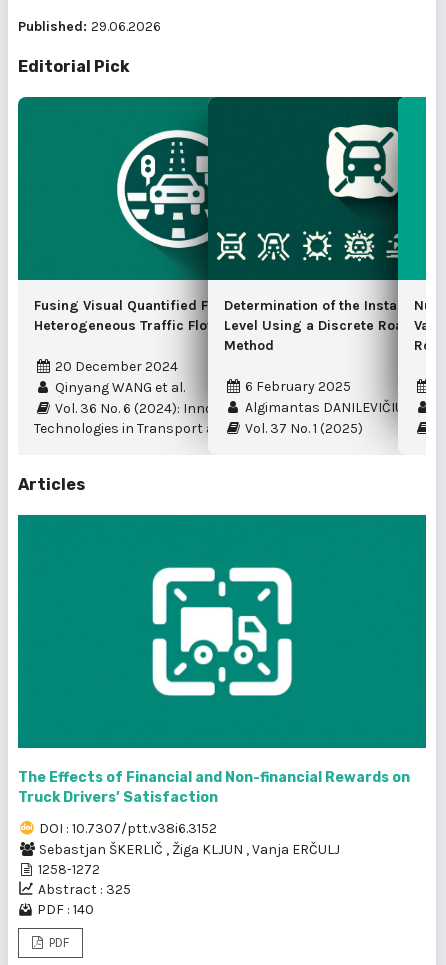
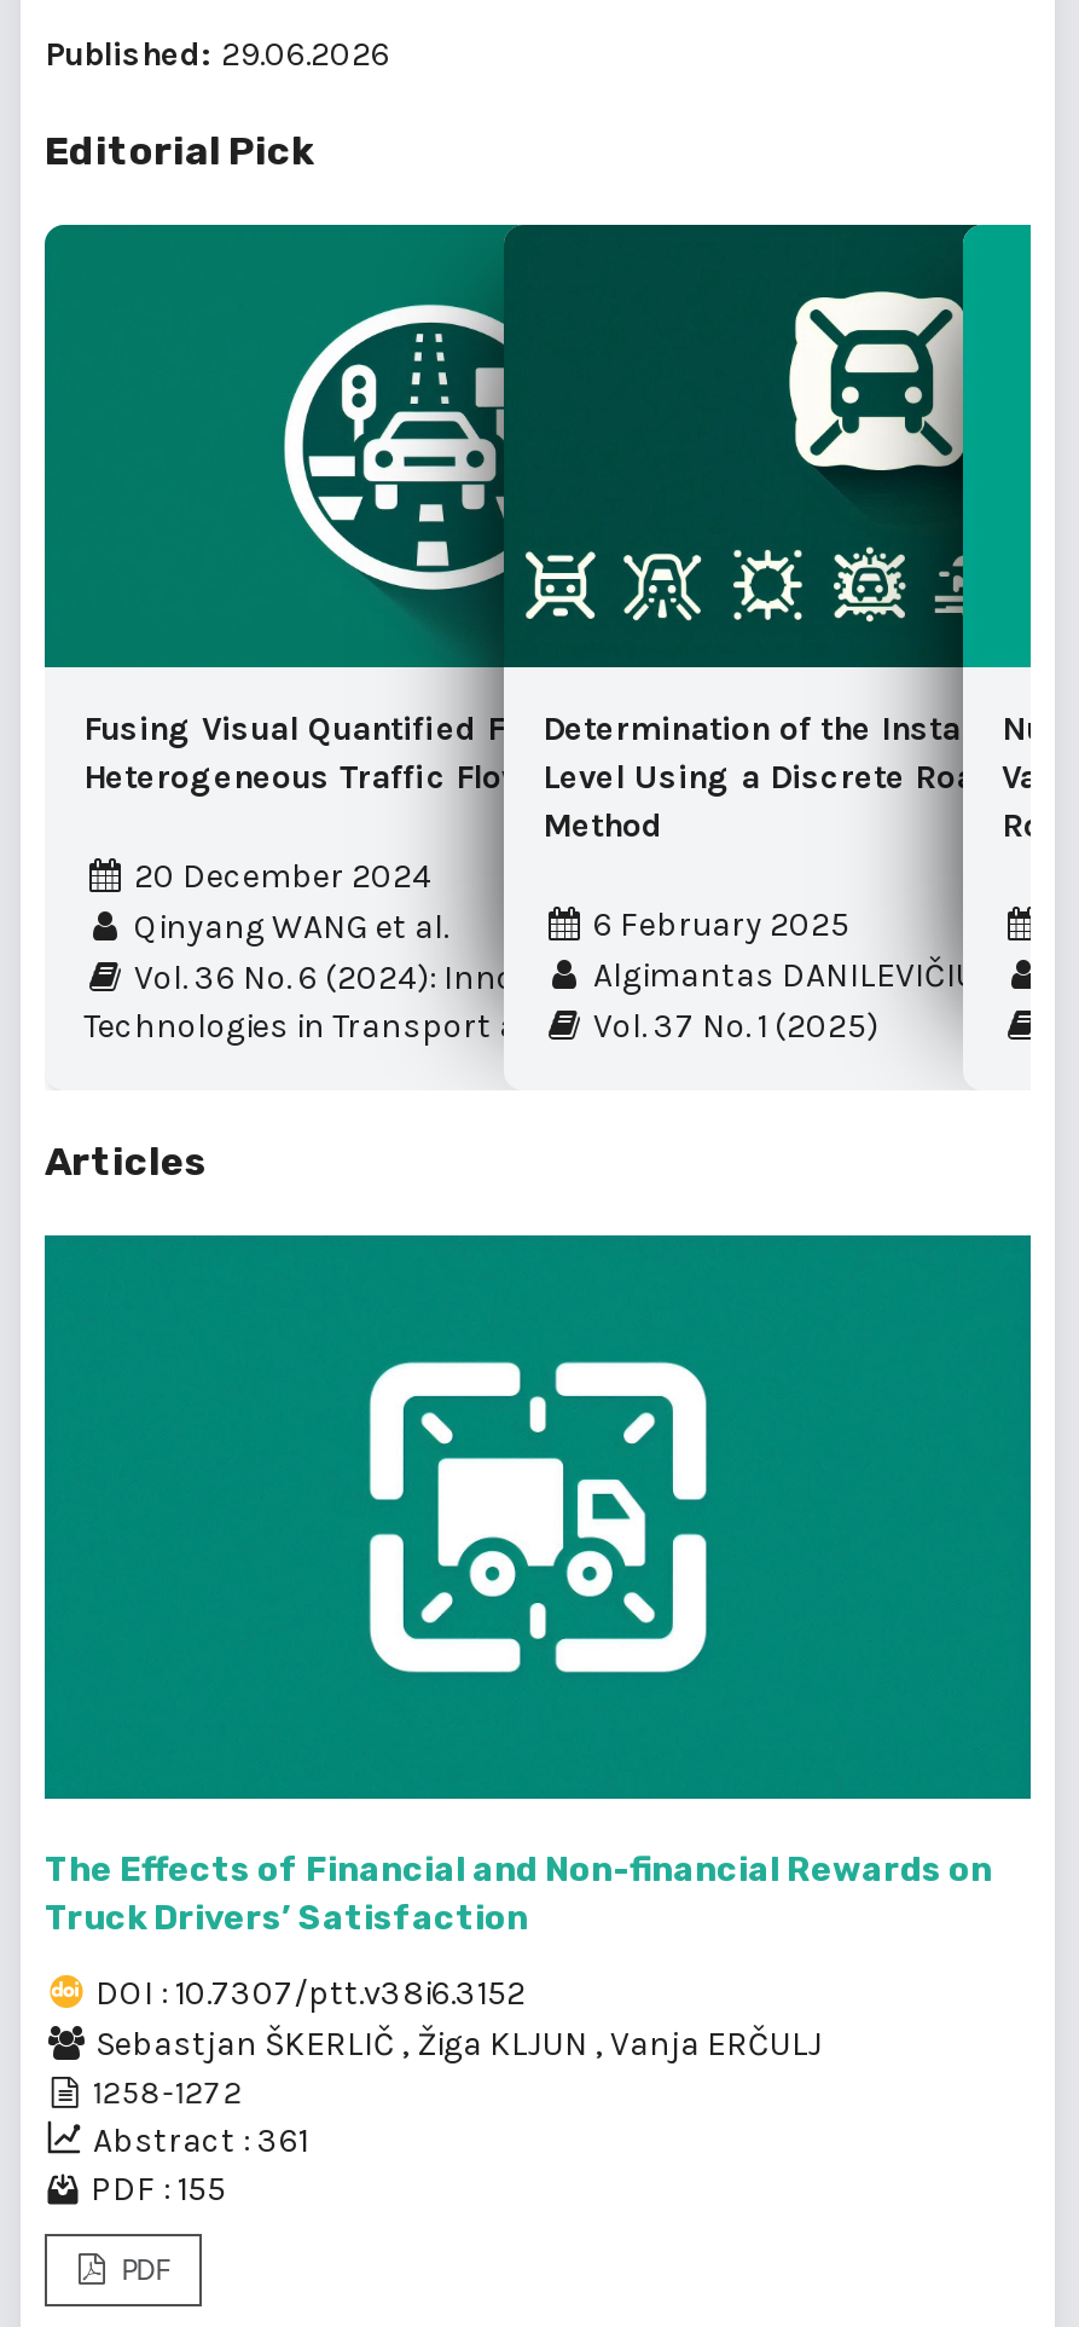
[38,881,131,898] Abstract : 325 -> [93,2120,308,2161] Abstract : 361
[37,901,94,918] PDF : 140 -> [91,2168,226,2209] PDF : 155

